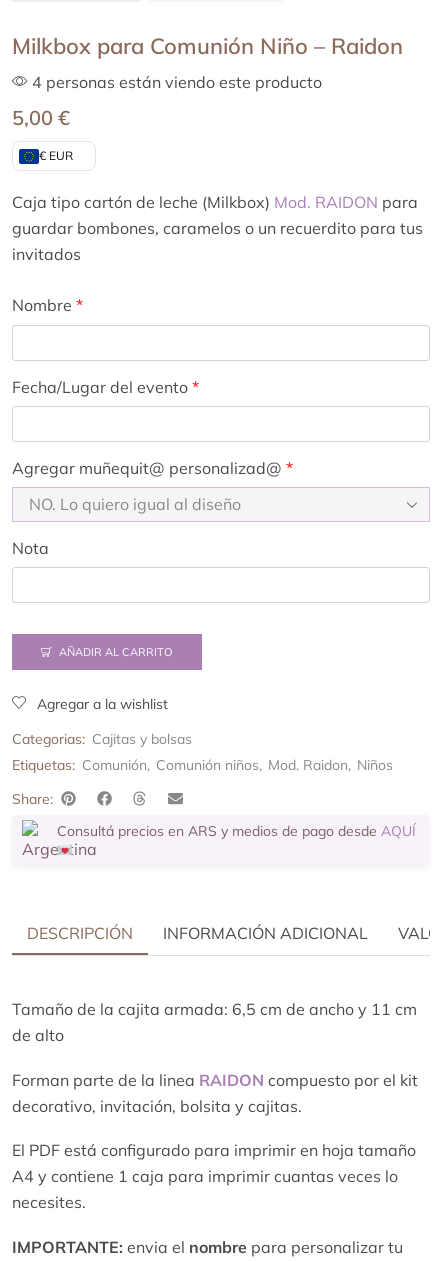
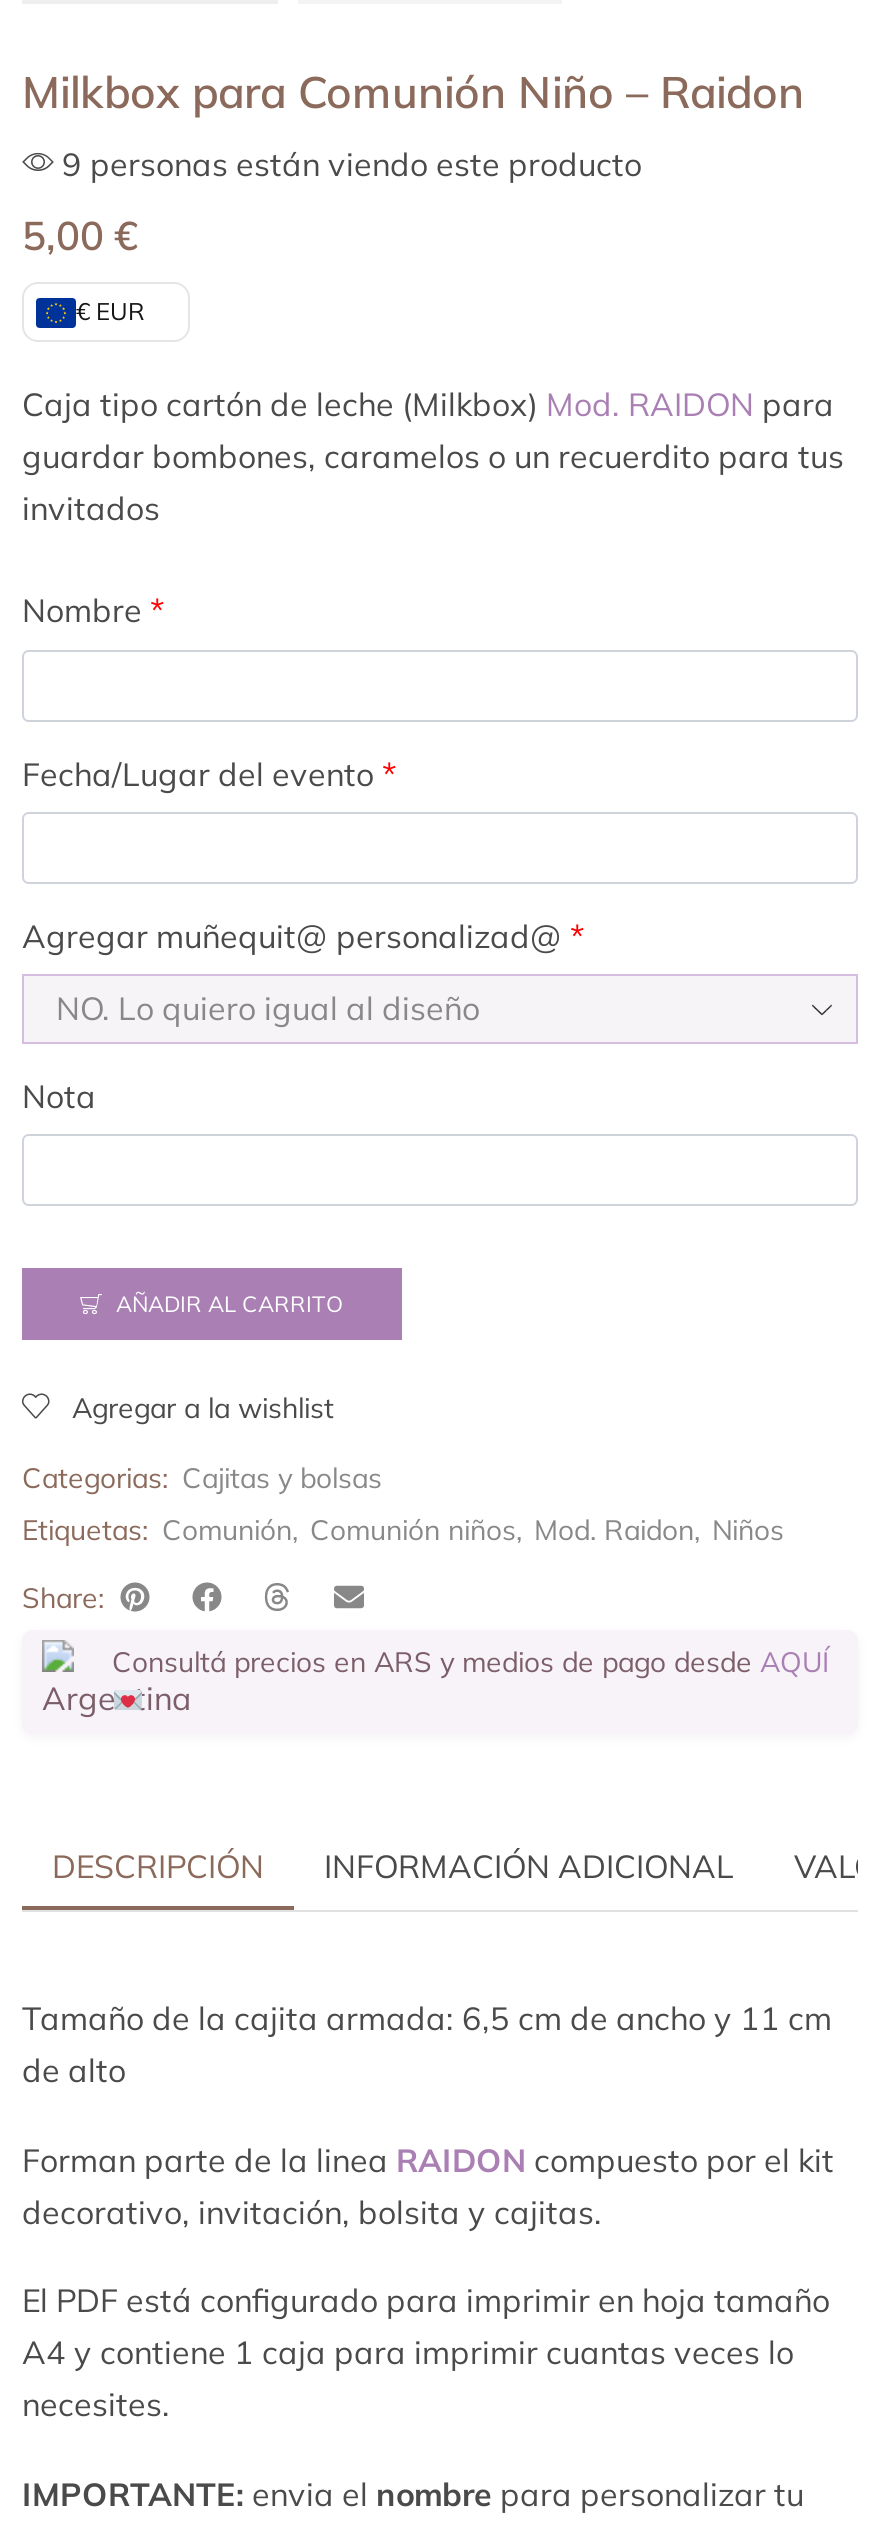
[28,72,322,92] 4 personas están viendo este producto -> [54,144,642,184] 9 personas están viendo este producto

